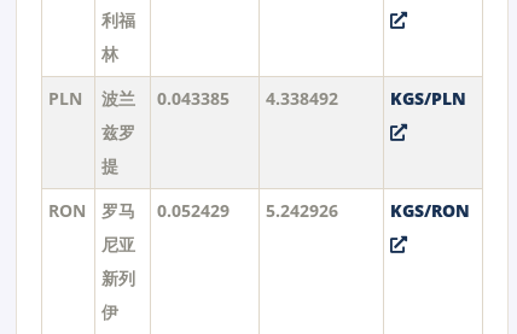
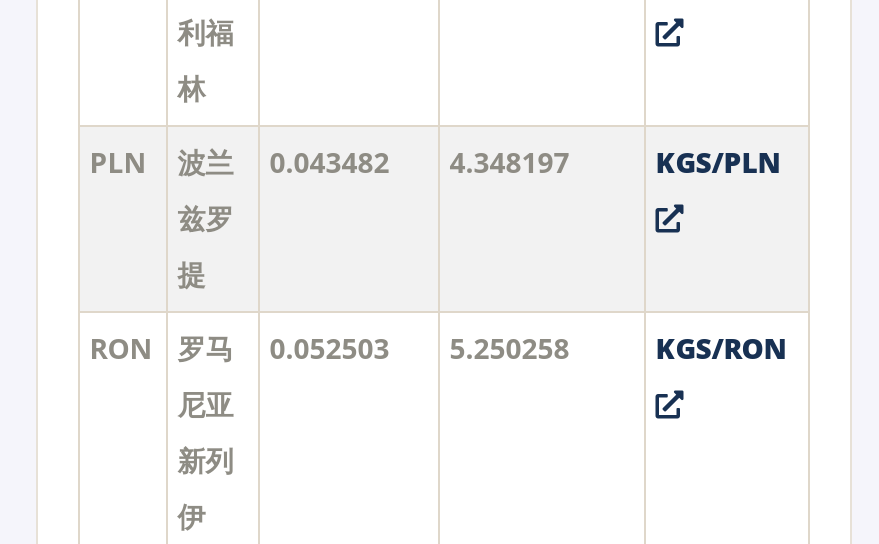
[157,86,229,109] 0.043385 -> [270,142,390,180] 0.043482
[266,86,338,109] 4.338492 -> [450,142,570,180] 4.348197
[157,199,229,222] 0.052429 -> [270,328,390,366] 0.052503
[266,199,338,222] 5.242926 -> [450,328,570,366] 5.250258

